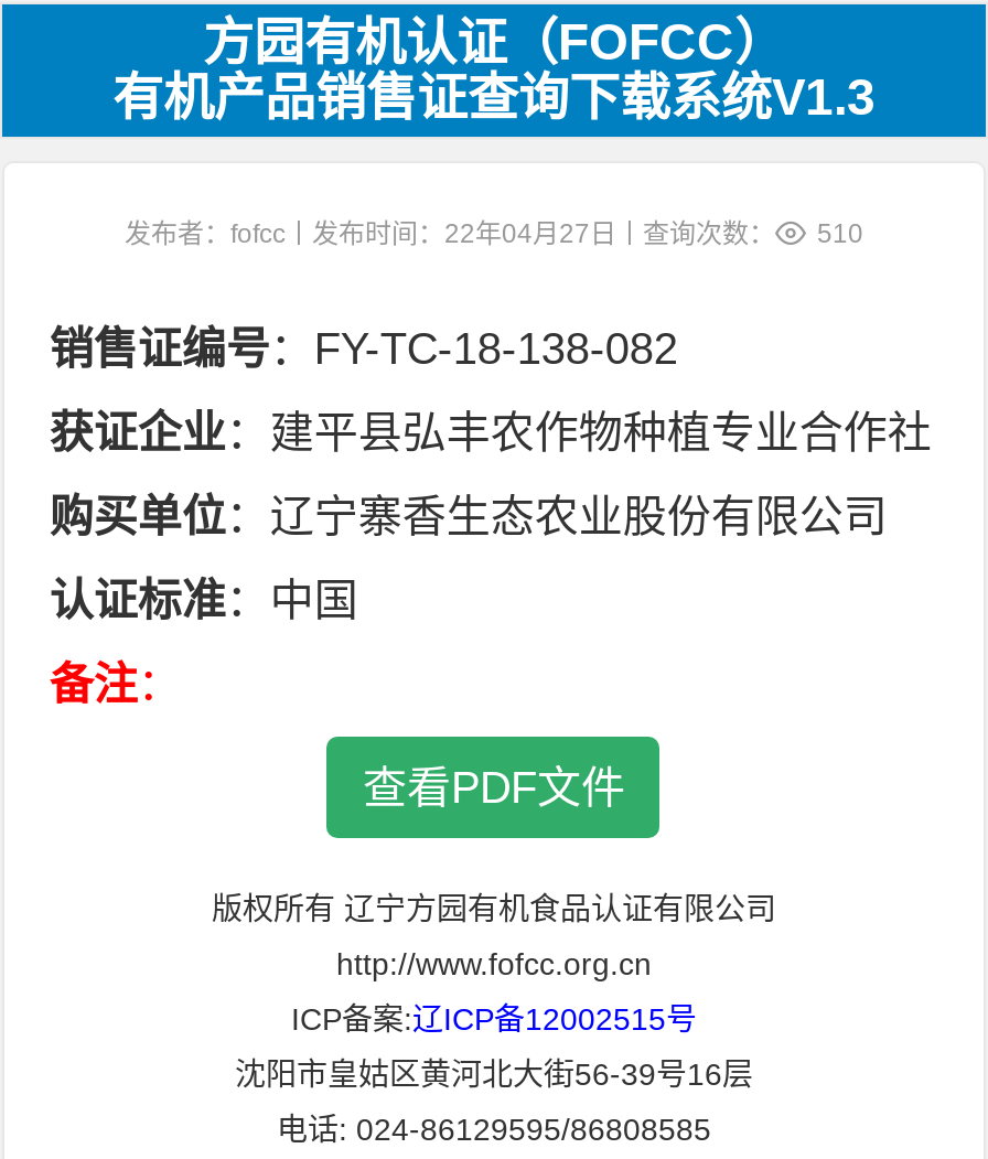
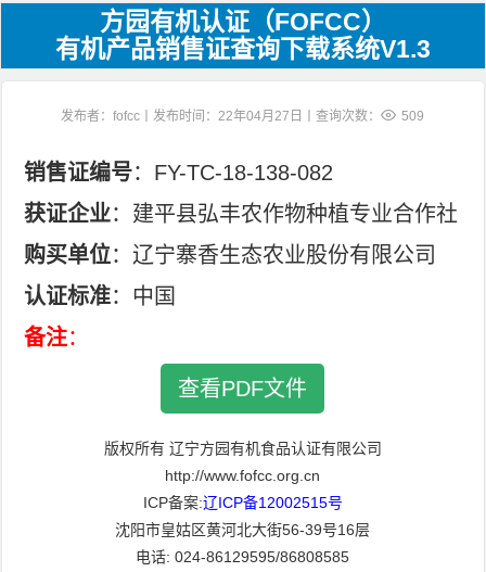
[125,218,863,249] 发布者：fofcc丨发布时间：22年04月27日丨查询次数： 510 -> [61,109,425,124] 发布者：fofcc丨发布时间：22年04月27日丨查询次数： 509

